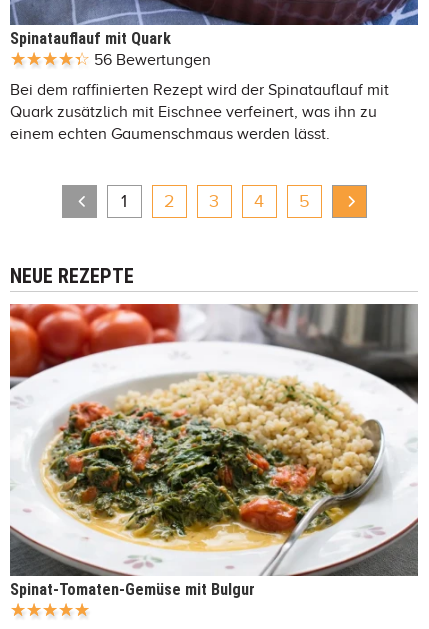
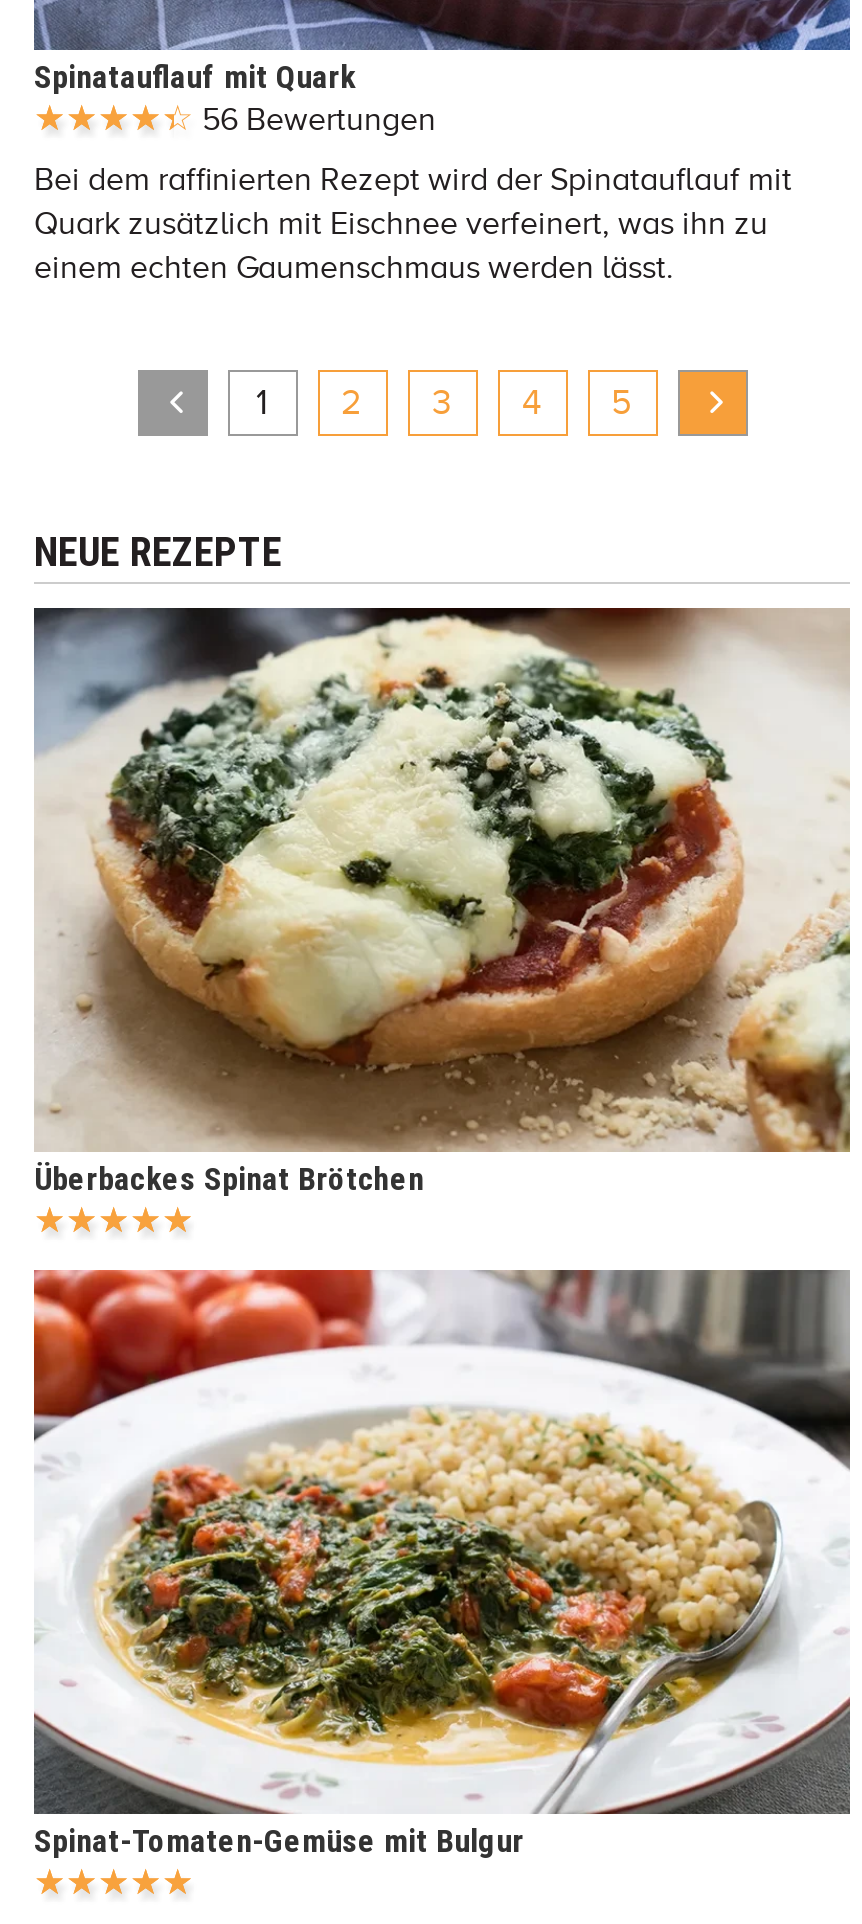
none -> [32,606,852,1197] [image] | Überbackes Spinat Brötchen

